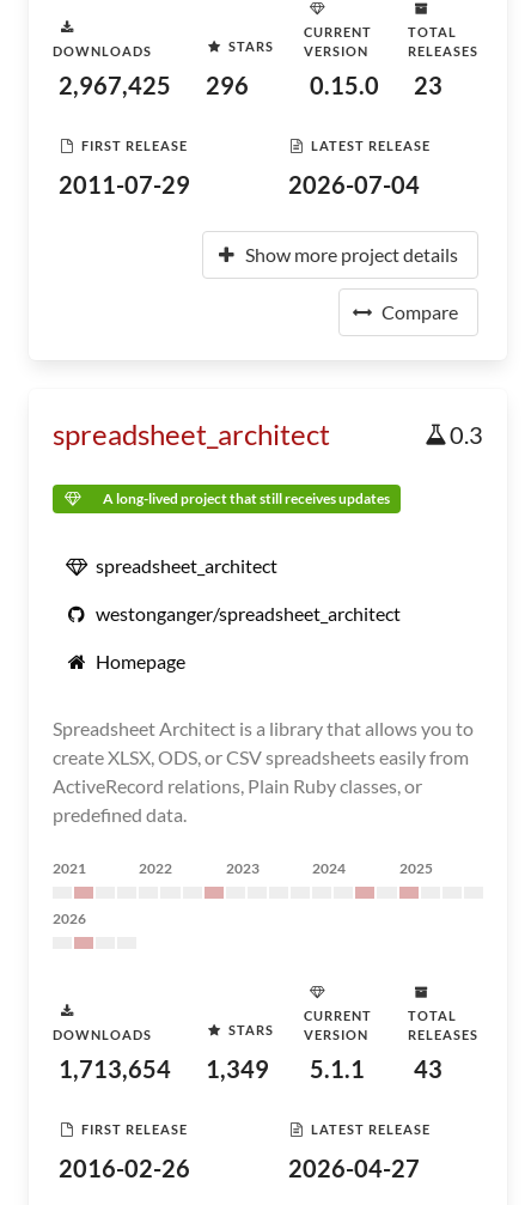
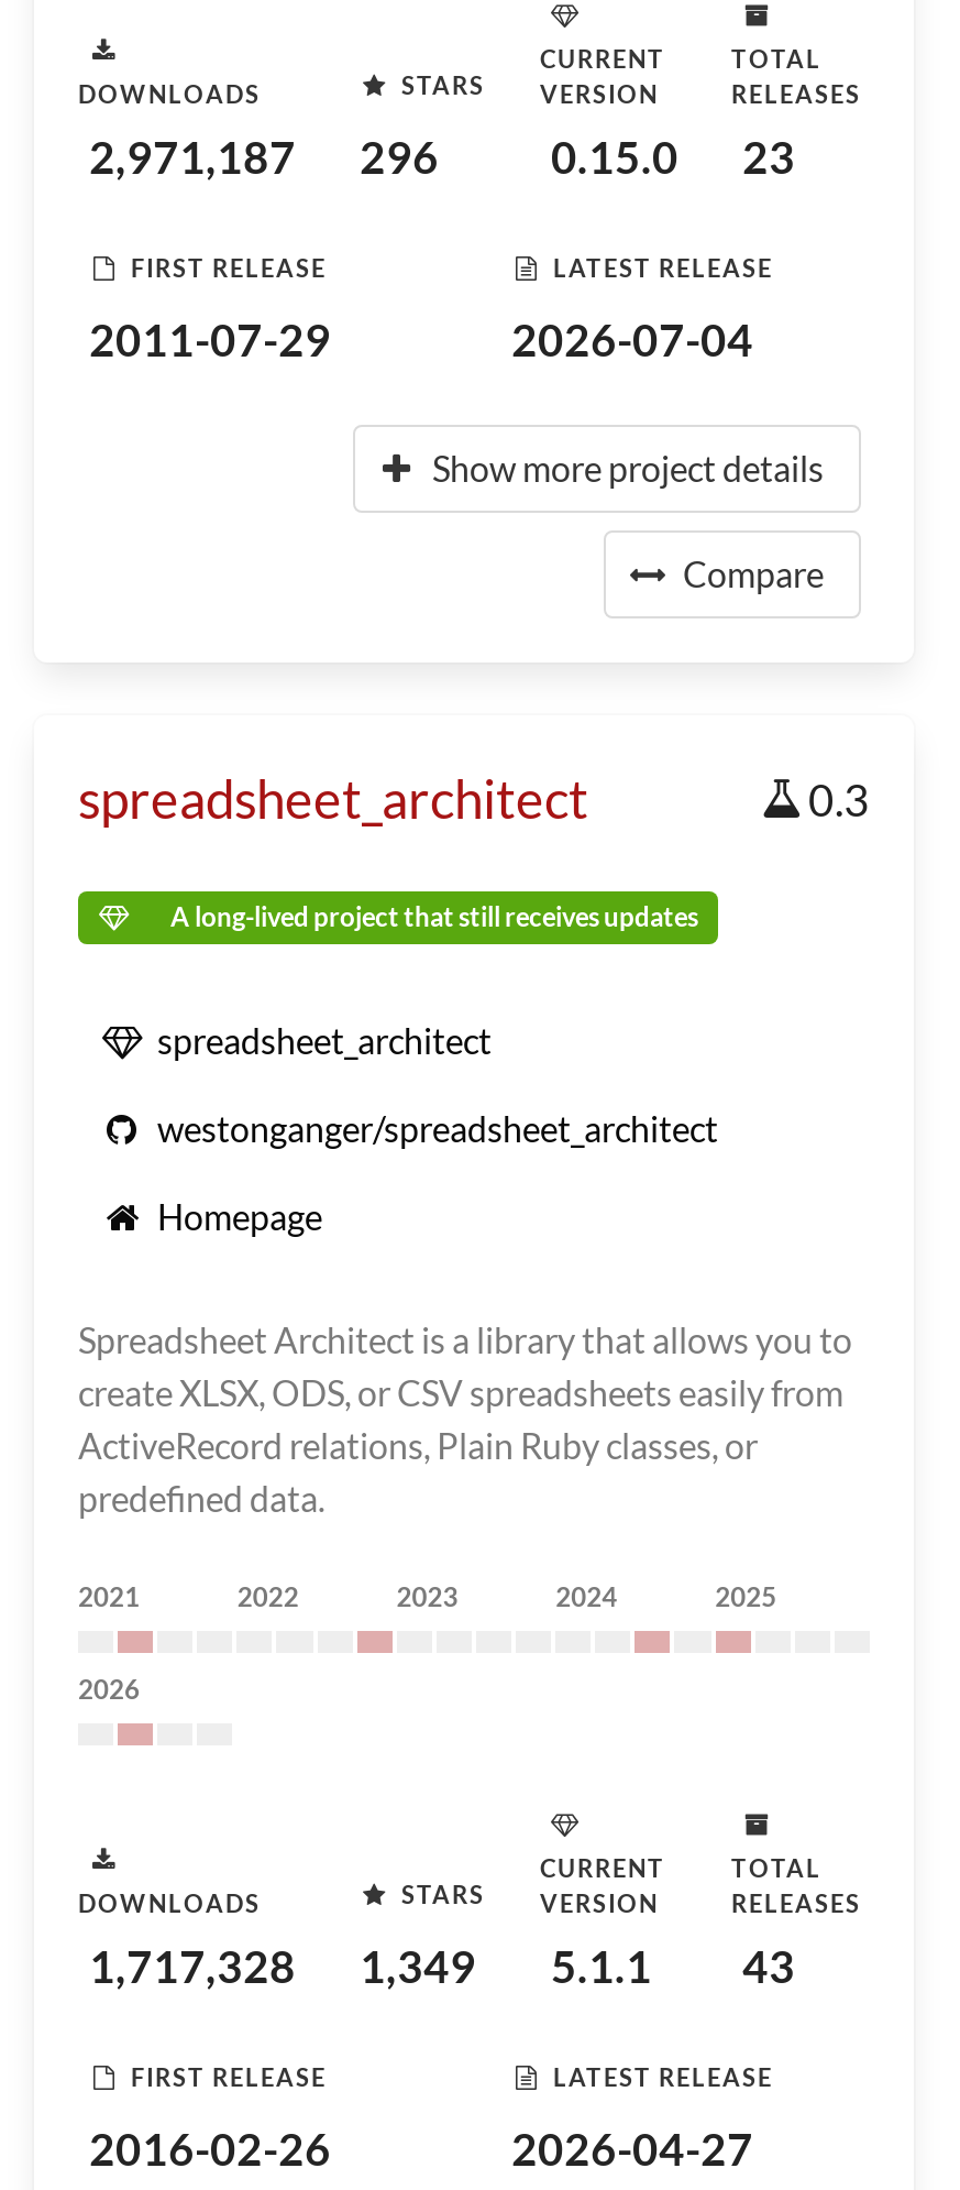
[59,71,249,99] 2,967,425 296 -> [89,130,439,183] 2,971,187 296
[59,1054,443,1083] 1,713,654 1,349 5.1.1 43 -> [89,1939,795,1992] 1,717,328 1,349 5.1.1 43

